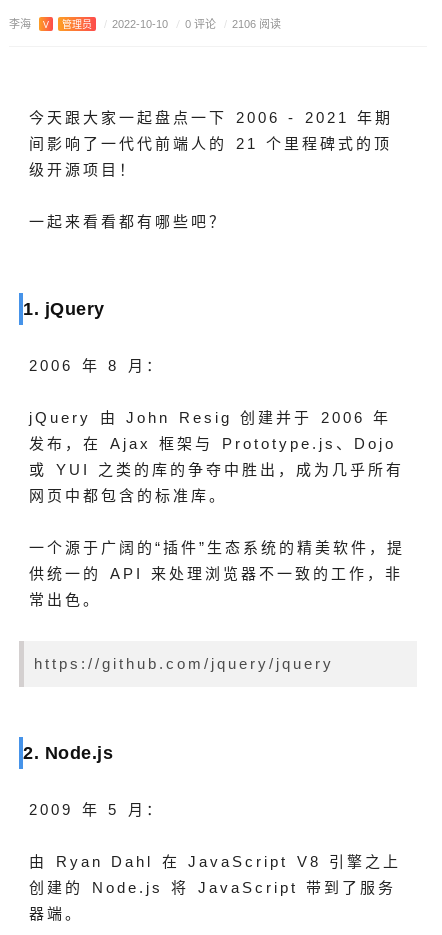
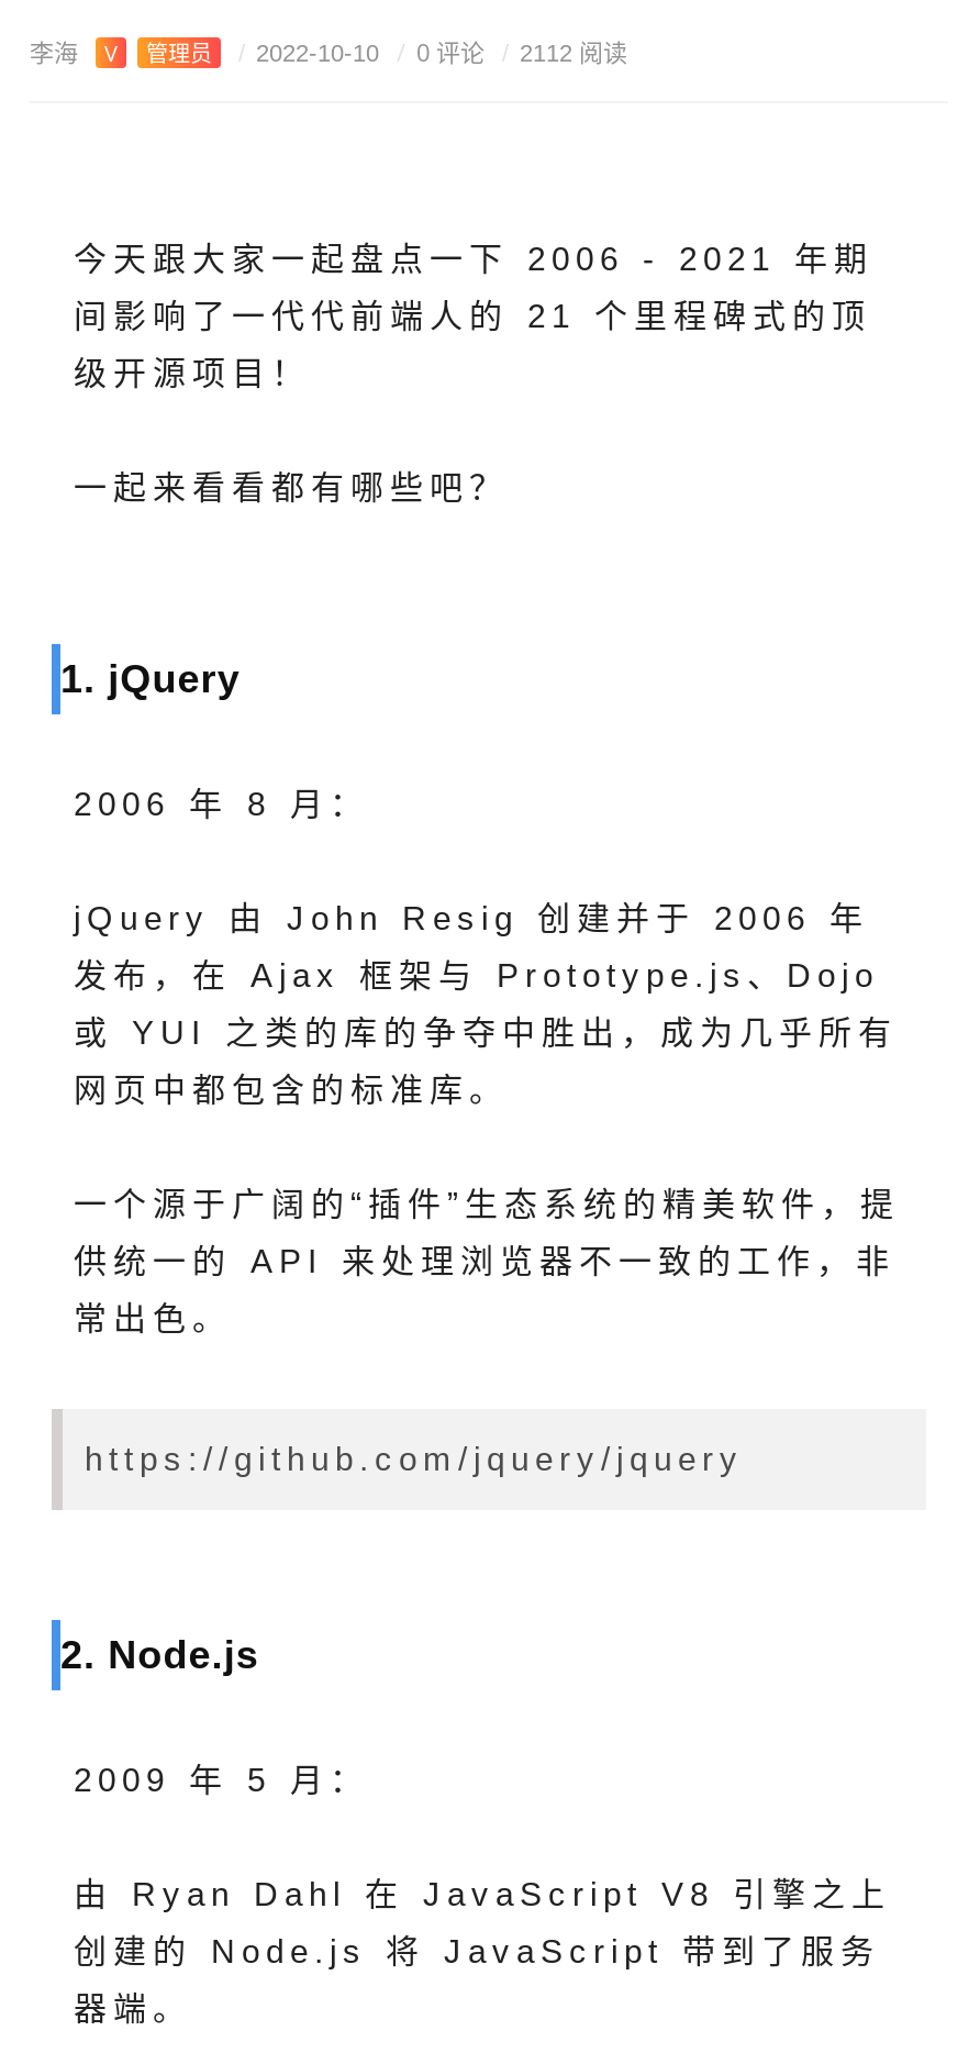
[9,16,281,31] 李海 V 管理员 / 2022-10-10 / 0 评论 / 2106 阅读 -> [30,35,627,68] 李海 V 管理员 / 2022-10-10 / 0 评论 / 2112 阅读

